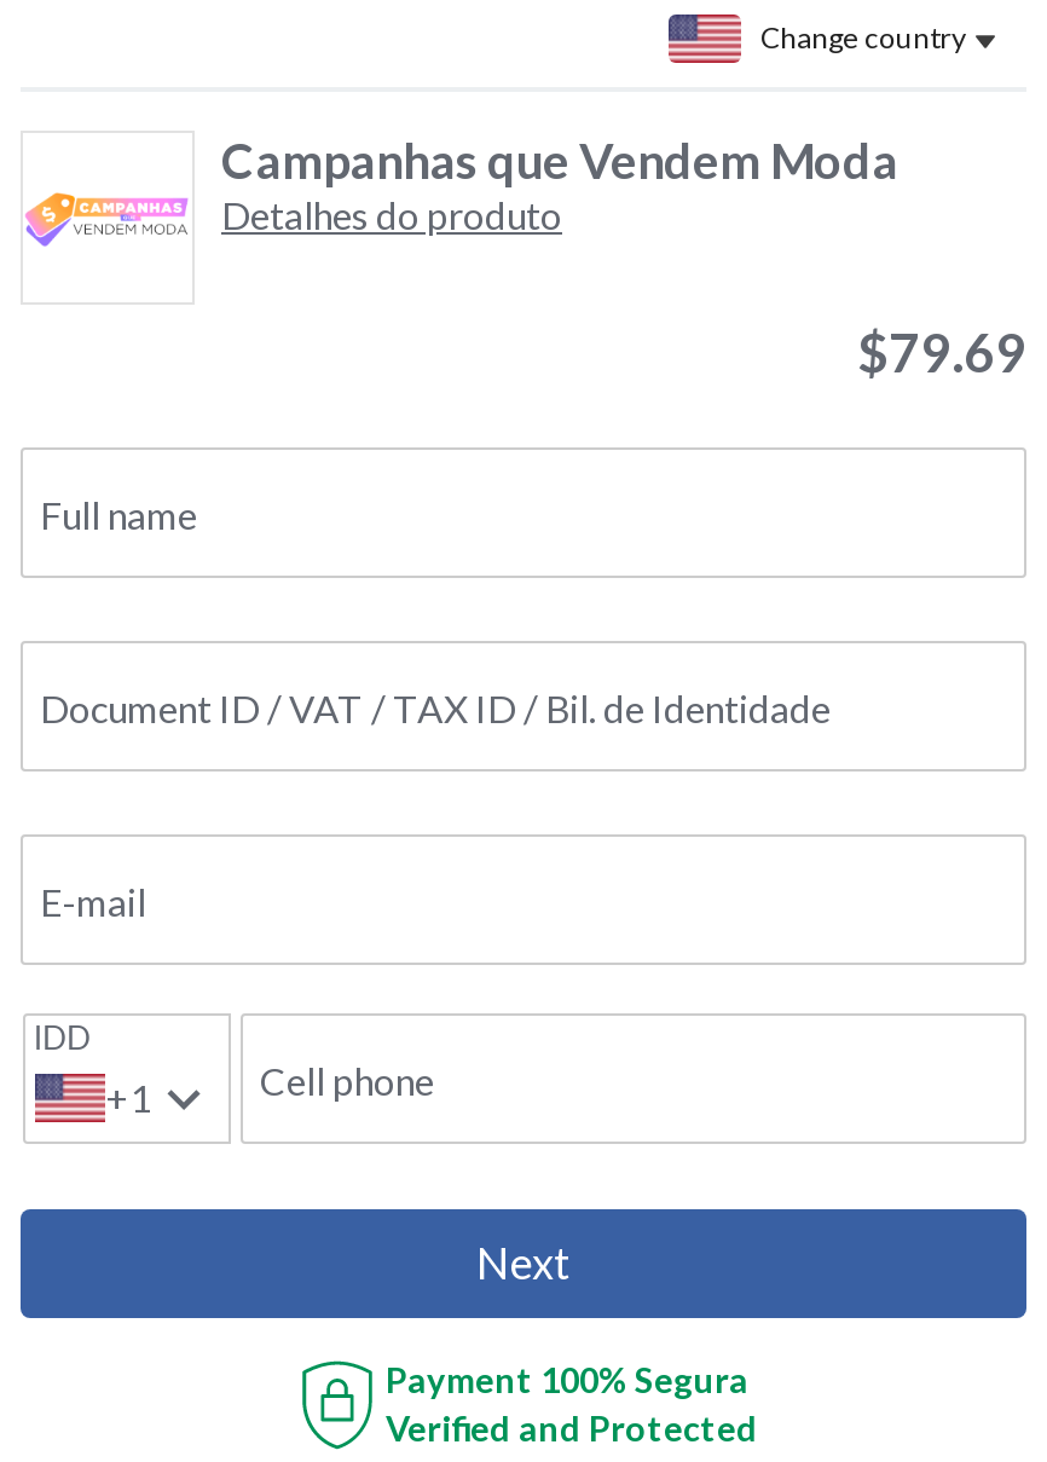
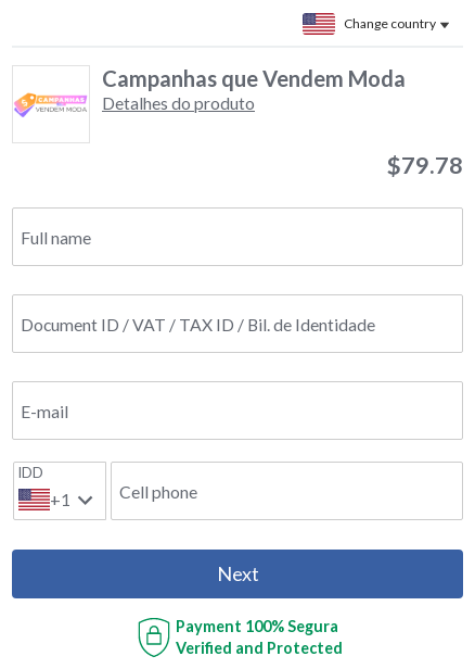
[857,322,1026,385] $79.69 -> [387,151,463,179] $79.78

